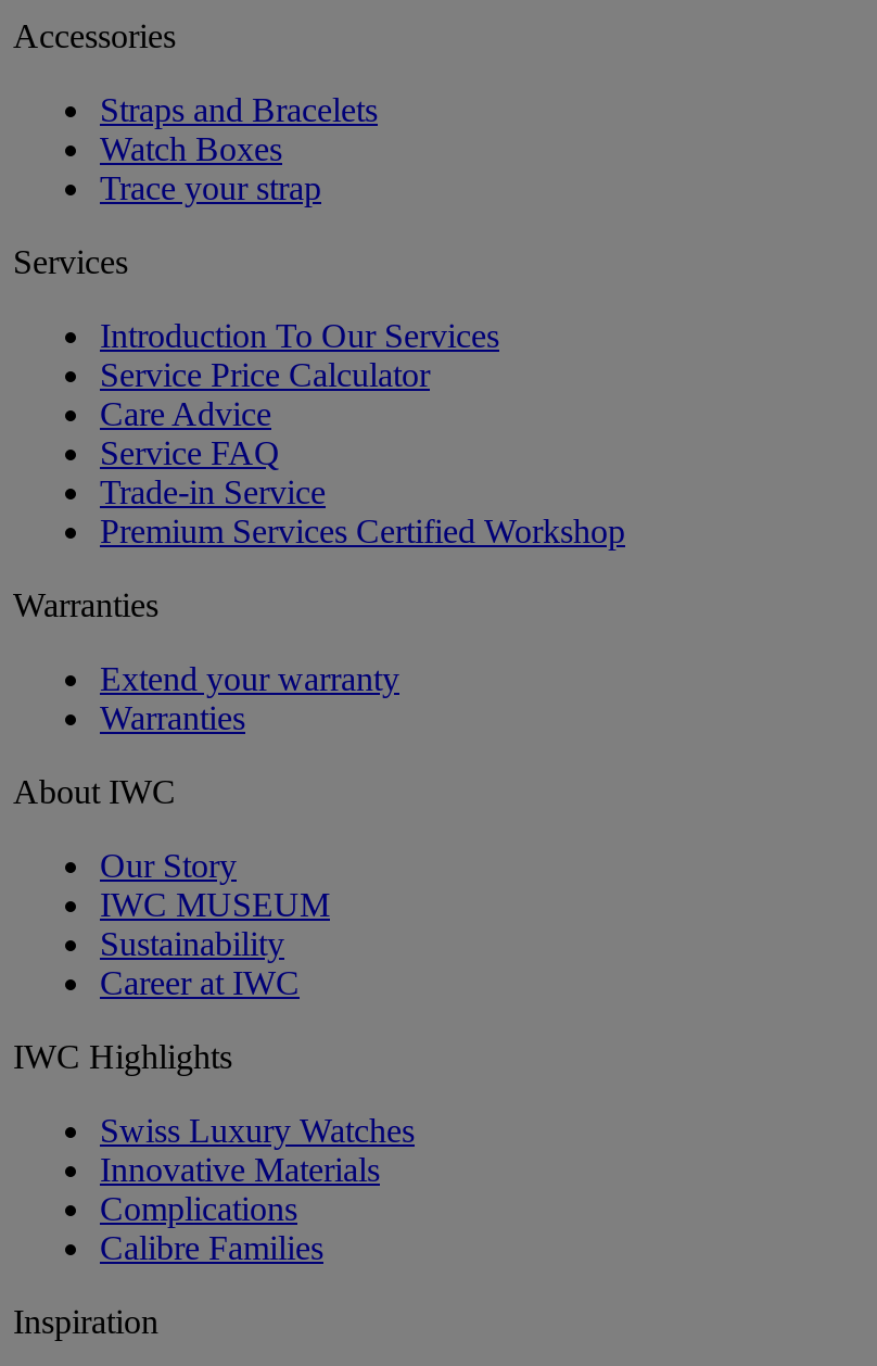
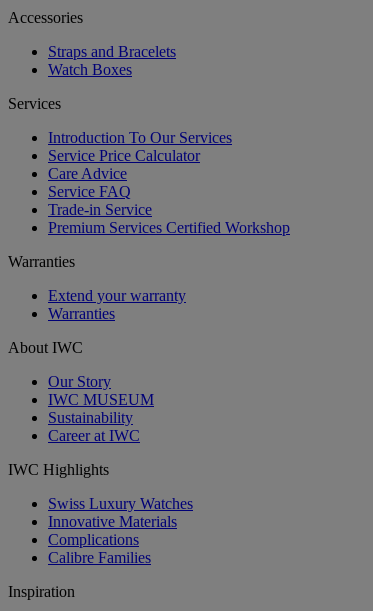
[100,169,321,206] Trace your strap -> none

